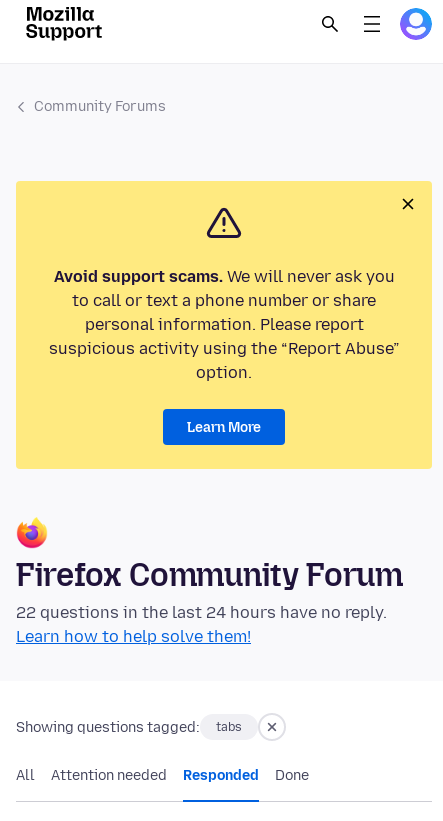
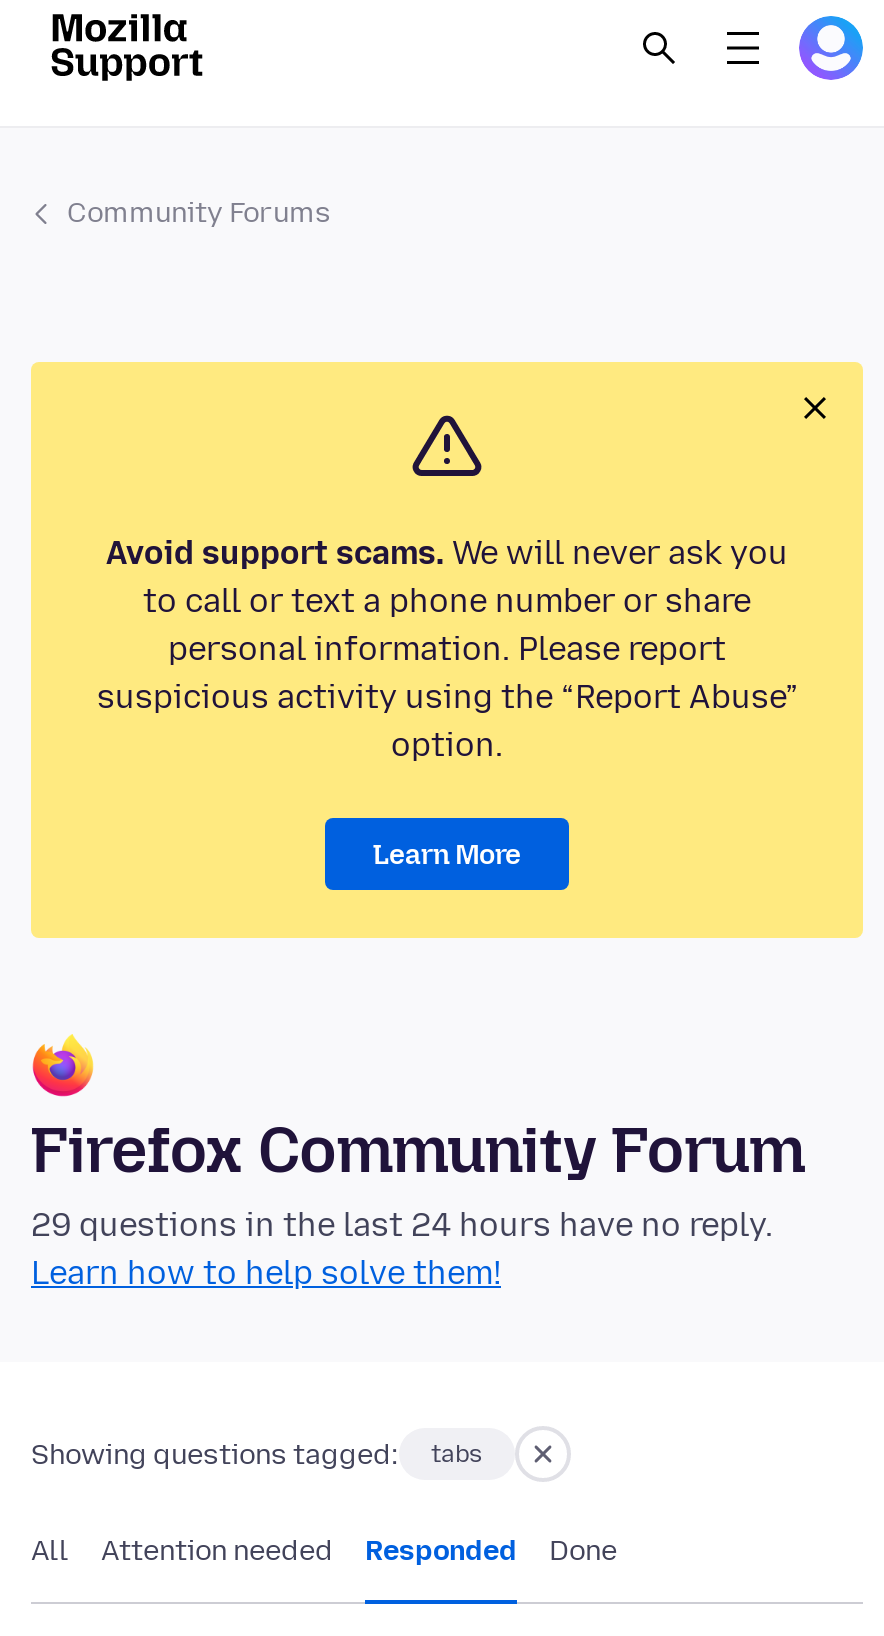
[16,603,387,622] 22 questions in the last 24 hours have no reply. -> [31,1207,773,1245] 29 questions in the last 24 hours have no reply.

